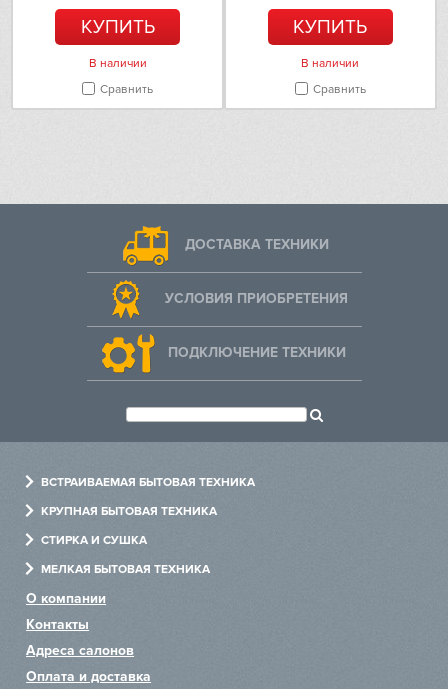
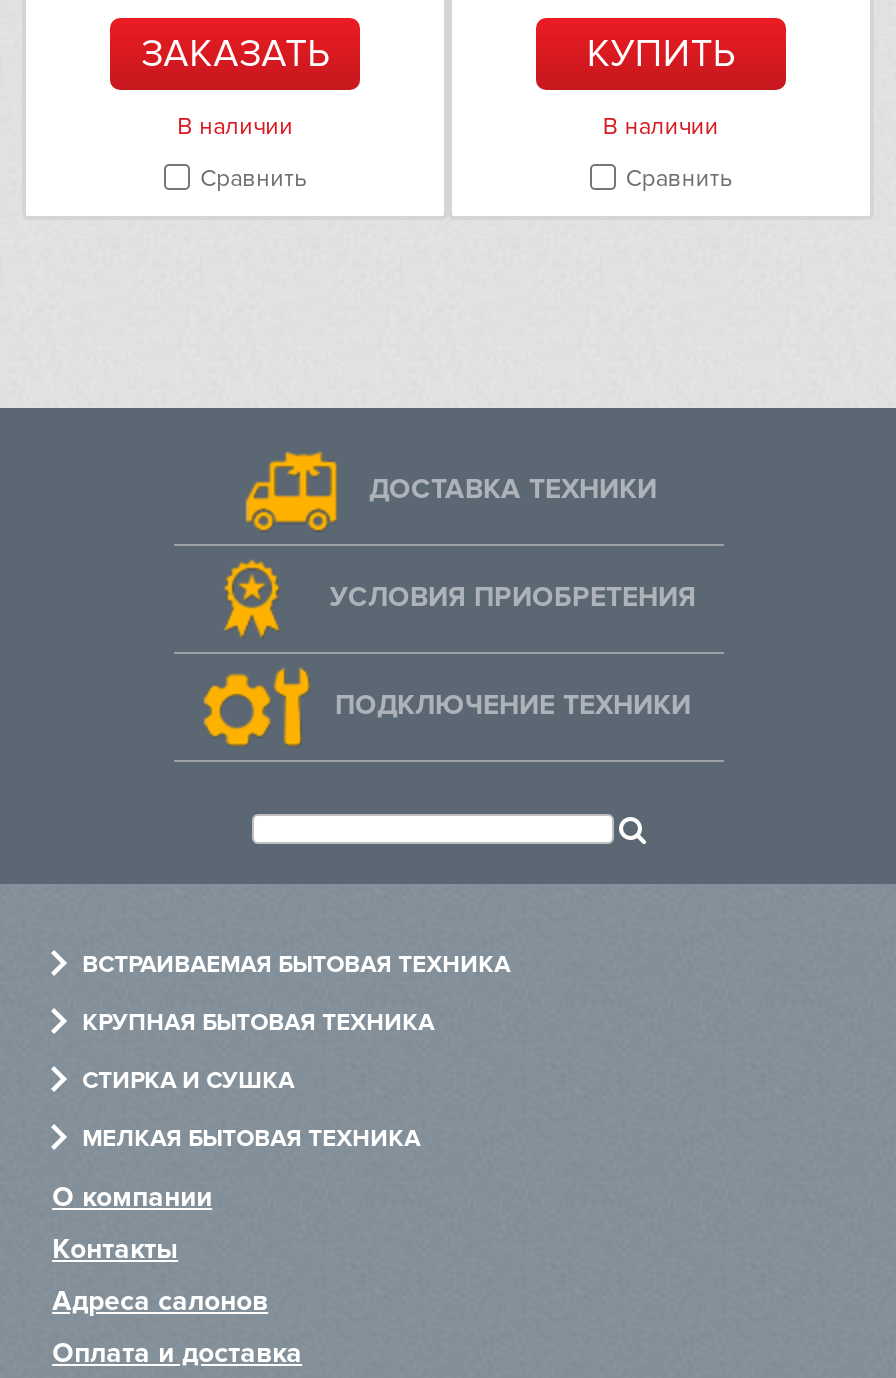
[81,15,155,39] КУПИТЬ -> [141,31,329,79] ЗАКАЗАТЬ

